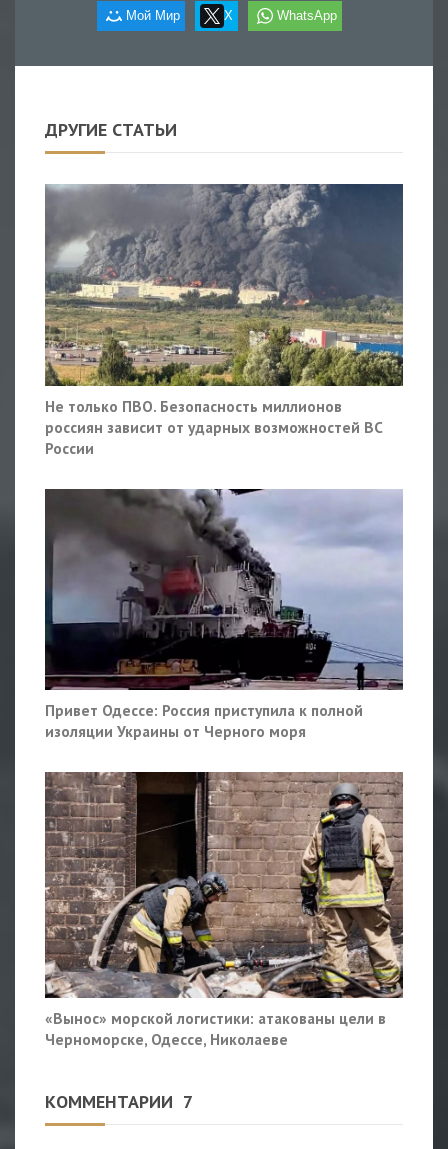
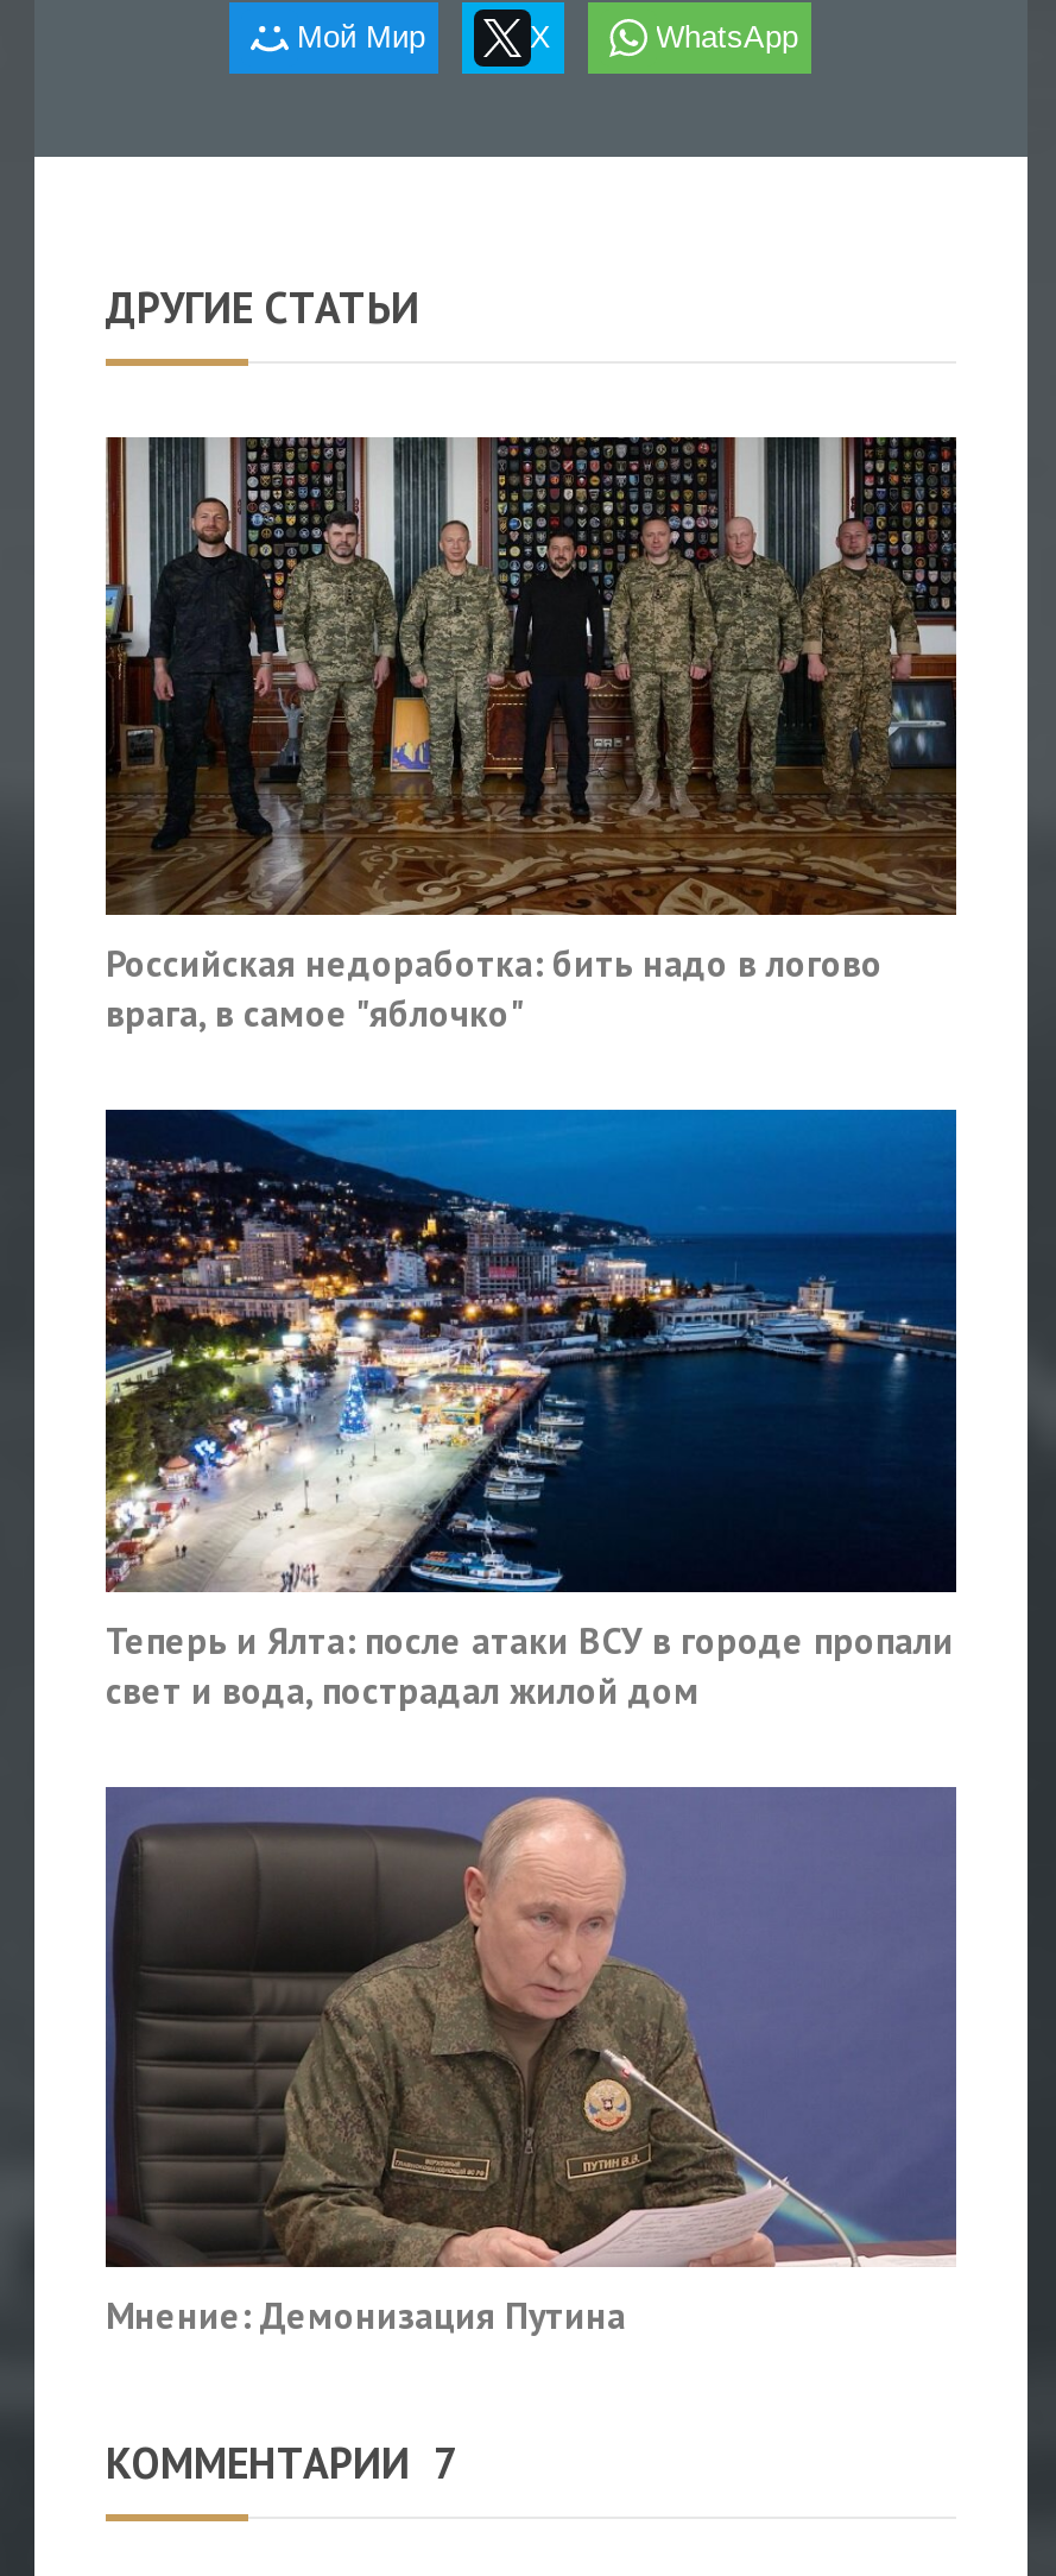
[45,183,404,458] [image] | Не только ПВО. Безопасность миллионов | россиян зависит от ударных возможностей ВС | России -> [106,435,959,1037] [image] | Российская недоработка: бить надо в логово | врага, в самое "яблочко"
[44,488,403,741] [image] | Привет Одессе: Россия приступила к полной | изоляции Украины от Черного моря -> [103,1107,956,1713] [image] | Теперь и Ялта: после атаки ВСУ в городе пропали | свет и вода, пострадал жилой дом
[45,773,404,1049] [image] | «Вынос» морской логистики: атакованы цели в | Черноморске, Одессе, Николаеве -> [103,1785,956,2338] [image] | Мнение: Демонизация Путина

